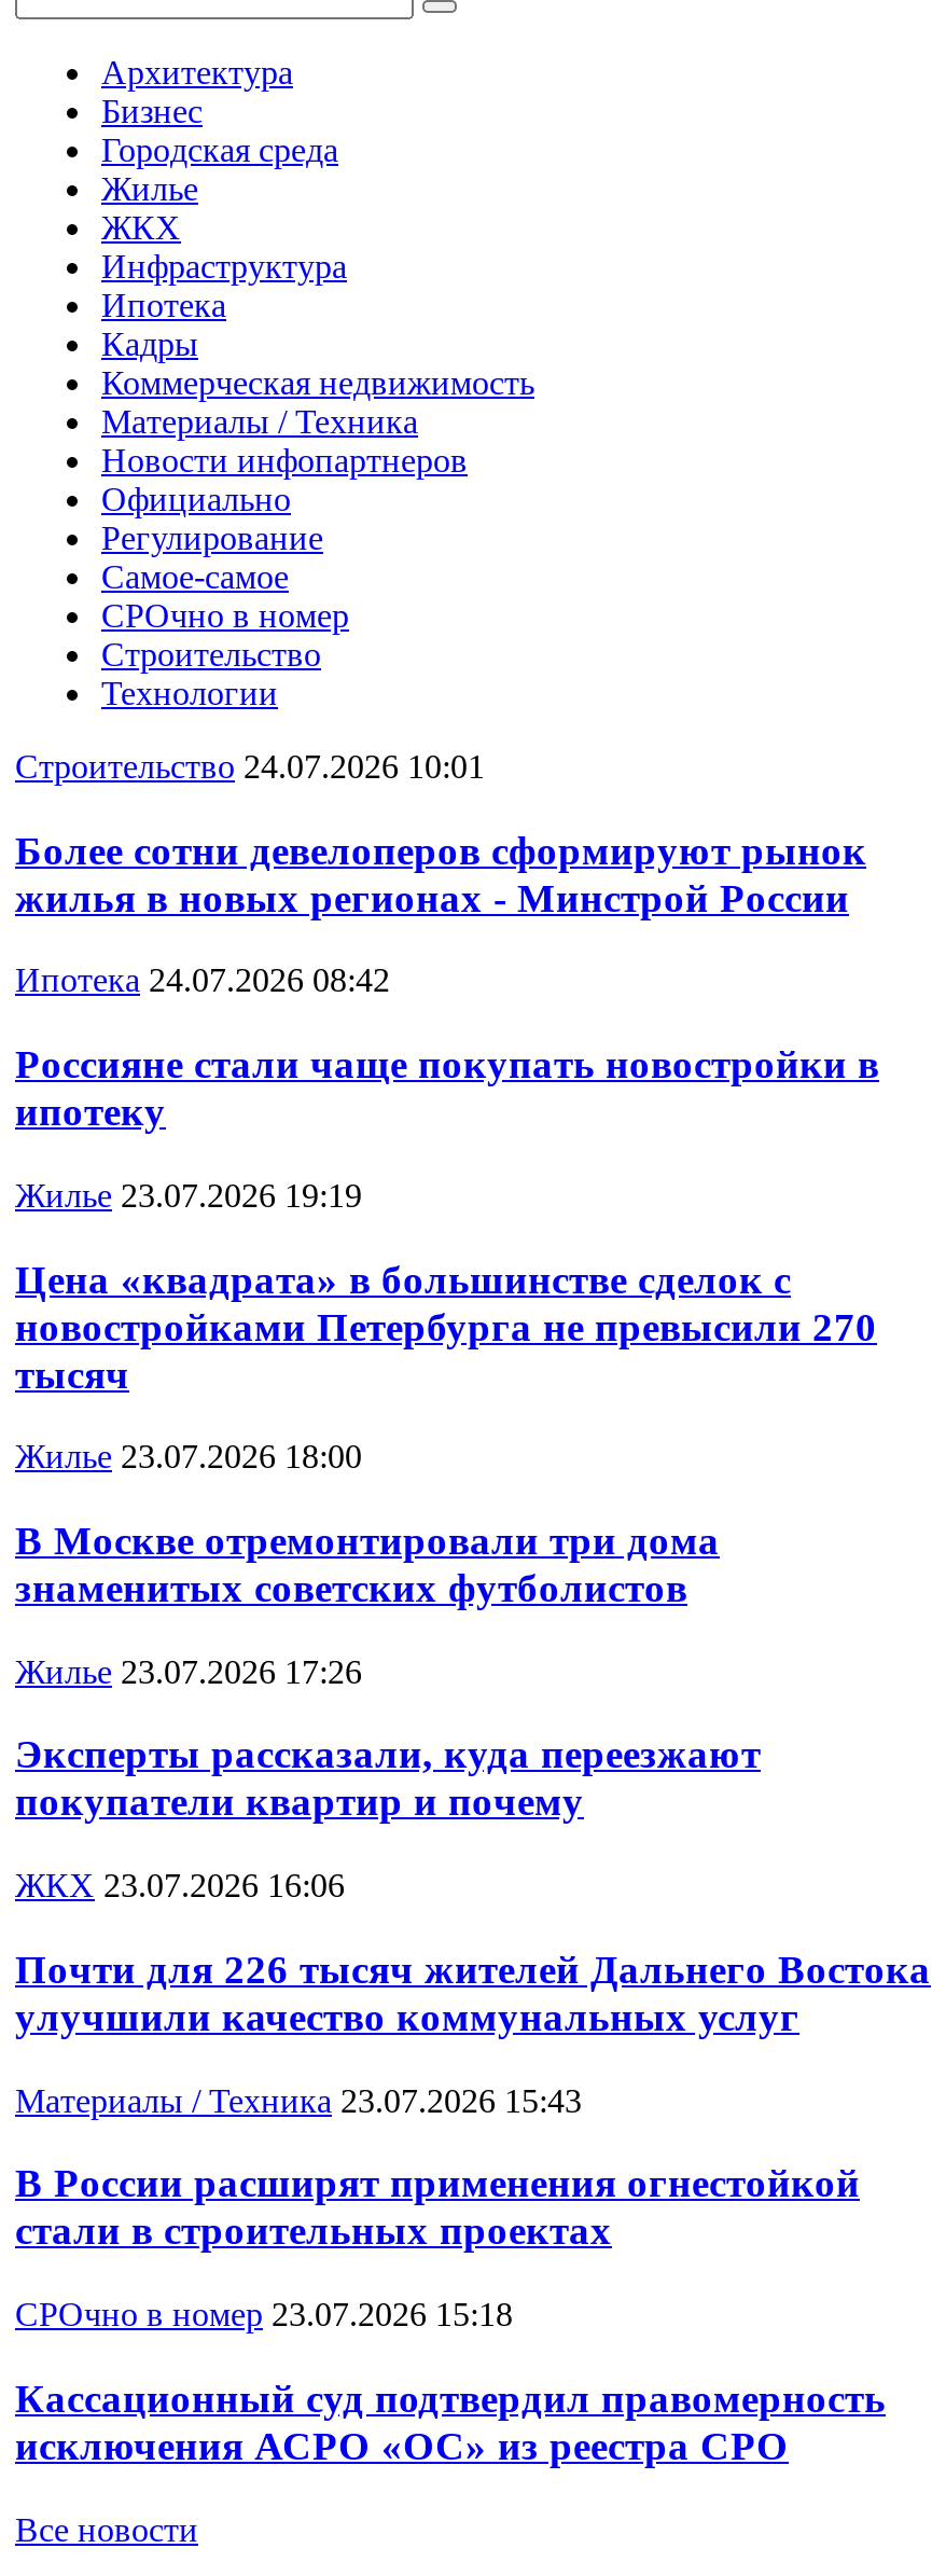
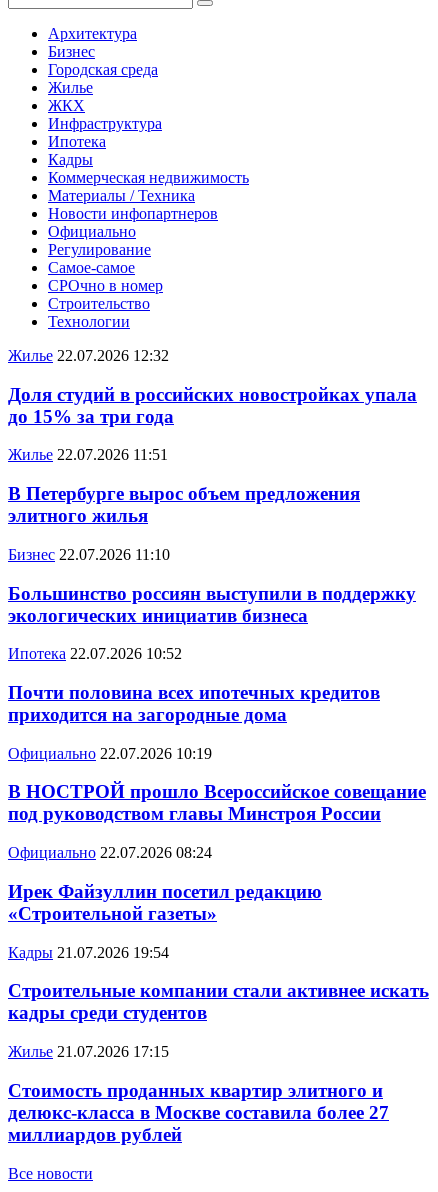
[15,748,485,785] Строительство 24.07.2026 10:01 -> [8,347,169,364] Жилье 22.07.2026 12:32
[15,827,866,920] Более сотни девелоперов сформируют рынок | жилья в новых регионах - Минстрой России -> [8,384,417,427] Доля студий в российских новостройках упала | до 15% за три года
[15,962,390,999] Ипотека 24.07.2026 08:42 -> [8,446,168,463] Жилье 22.07.2026 11:51
[15,1042,879,1134] Россияне стали чаще покупать новостройки в | ипотеку -> [8,483,360,526] В Петербурге вырос объем предложения | элитного жилья
[15,1177,362,1213] Жилье 23.07.2026 19:19 -> [8,546,170,563] Бизнес 22.07.2026 11:10
[15,1256,877,1396] Цена «квадрата» в большинстве сделок с | новостройками Петербурга не превысили 270 | тысяч -> [8,583,416,626] Большинство россиян выступили в поддержку | экологических инициатив бизнеса
[15,1438,362,1475] Жилье 23.07.2026 18:00 -> [8,645,182,662] Ипотека 22.07.2026 10:52
[15,1518,720,1610] В Москве отремонтировали три дома | знаменитых советских футболистов -> [8,682,380,725] Почти половина всех ипотечных кредитов | приходится на загородные дома
[15,1653,362,1690] Жилье 23.07.2026 17:26 -> [8,745,212,762] Официально 22.07.2026 10:19
[15,1732,761,1825] Эксперты рассказали, куда переезжают | покупатели квартир и почему -> [8,781,426,824] В НОСТРОЙ прошло Всероссийское совещание | под руководством главы Минстроя России
[15,1867,345,1904] ЖКХ 23.07.2026 16:06 -> [8,844,212,861] Официально 22.07.2026 08:24
[15,1946,931,2039] Почти для 226 тысяч жителей Дальнего Востока | улучшили качество коммунальных услуг -> [8,881,322,924] Ирек Файзуллин посетил редакцию | «Строительной газеты»
[15,2081,582,2118] Материалы / Техника 23.07.2026 15:43 -> [8,944,169,961] Кадры 21.07.2026 19:54
[15,2161,860,2253] В России расширят применения огнестойкой | стали в строительных проектах -> [8,980,429,1023] Строительные компании стали активнее искать | кадры среди студентов
[15,2296,513,2333] СРОчно в номер 23.07.2026 15:18 -> [8,1043,169,1060] Жилье 21.07.2026 17:15
[15,2375,886,2468] Кассационный суд подтвердил правомерность | исключения АСРО «ОС» из реестра СРО -> [8,1080,389,1145] Стоимость проданных квартир элитного и | делюкс-класса в Москве составила более 27 | миллиардов рублей

